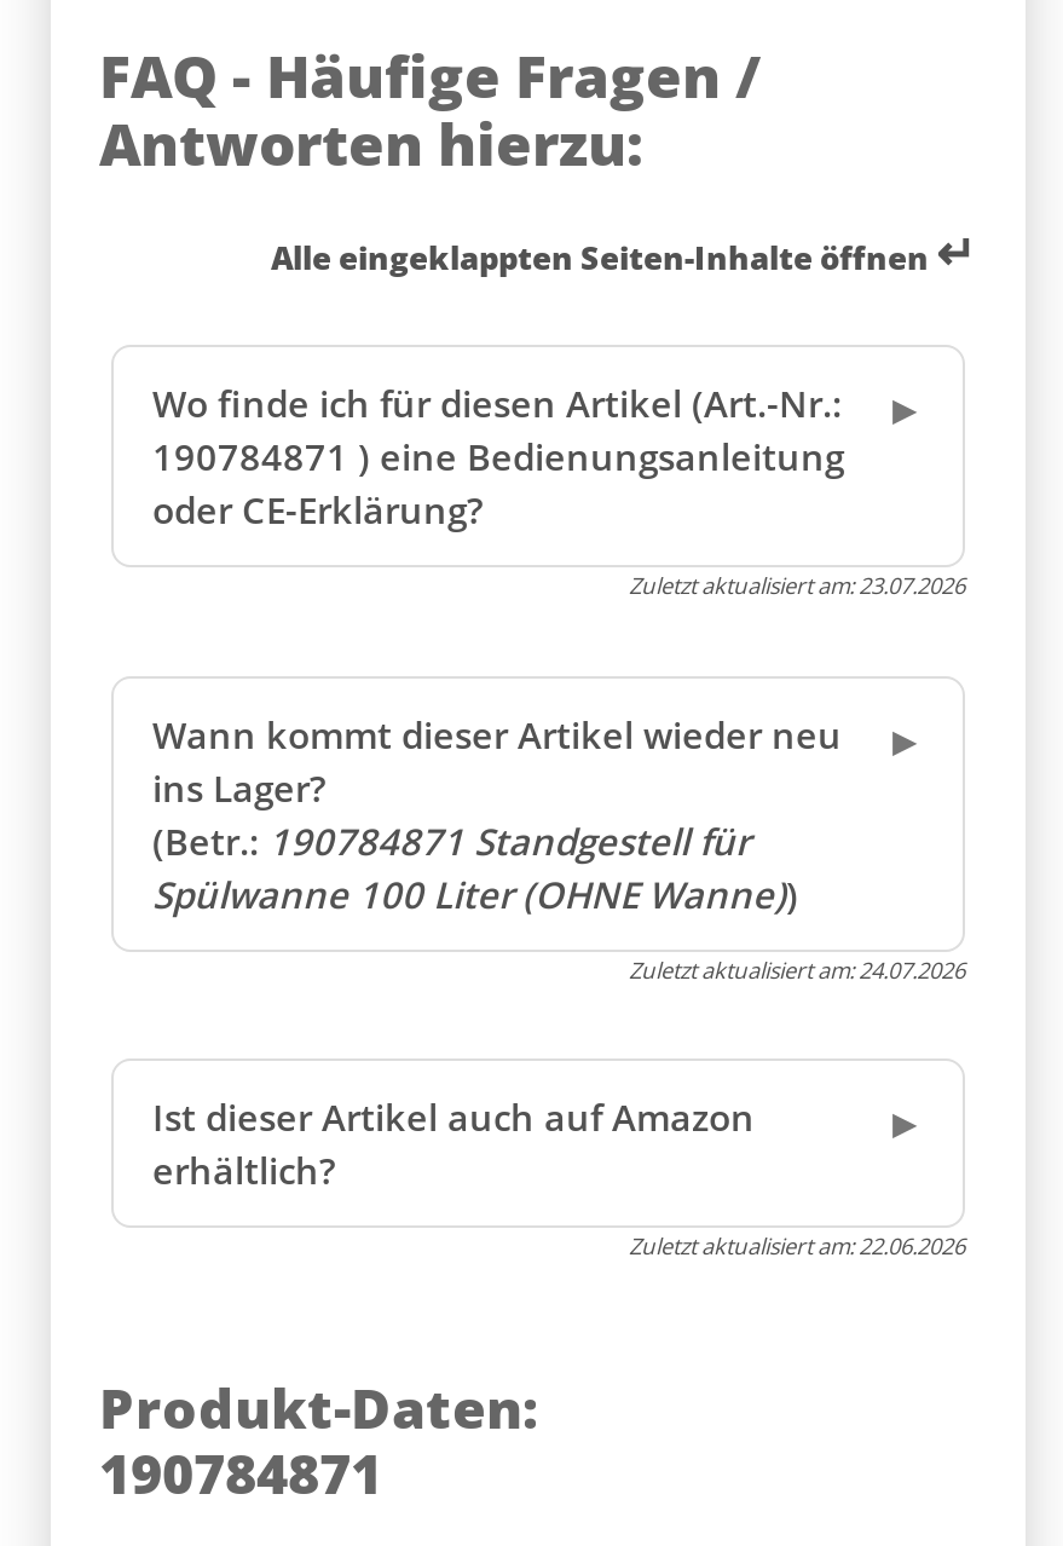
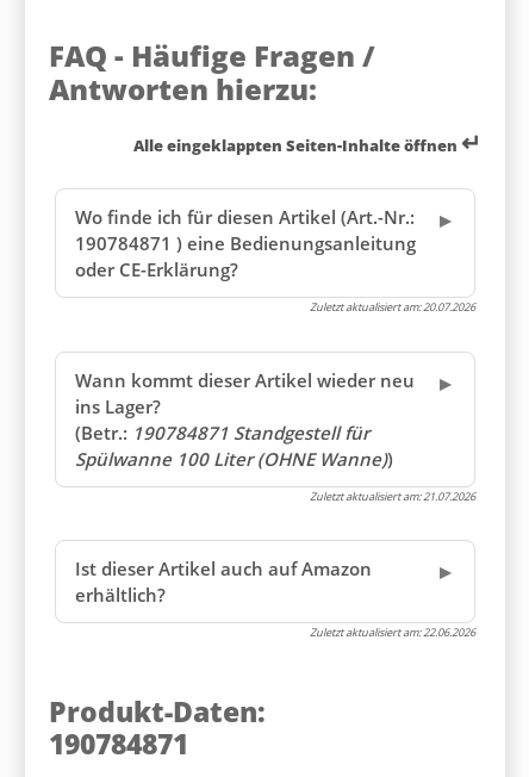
[629,571,965,602] Zuletzt aktualisiert am:23.07.2026 -> [310,300,475,315] Zuletzt aktualisiert am:20.07.2026
[629,954,965,985] Zuletzt aktualisiert am:24.07.2026 -> [310,488,475,504] Zuletzt aktualisiert am:21.07.2026

